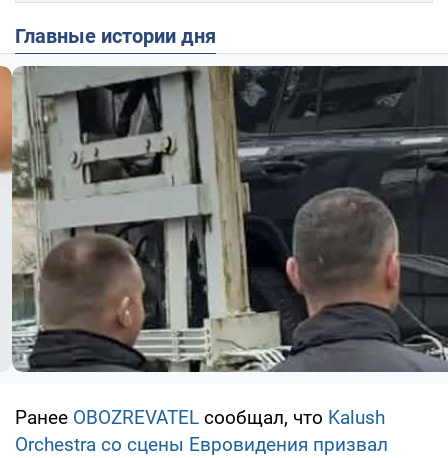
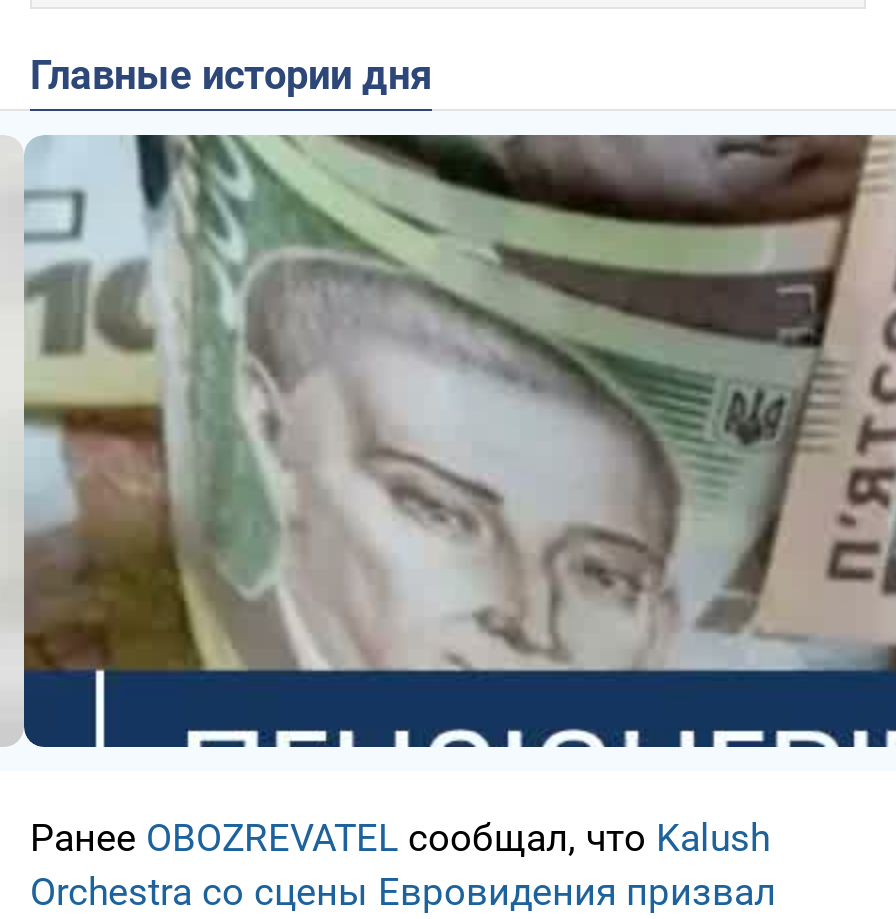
[3,65,445,373] [image] -> [6,133,890,749] [image]

